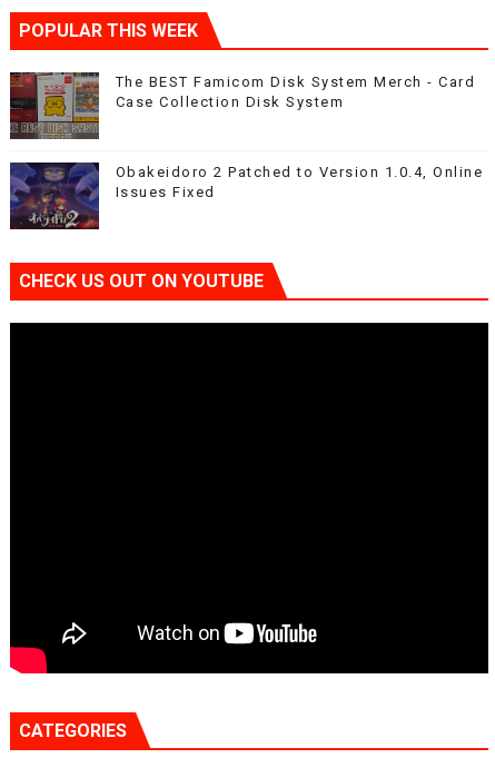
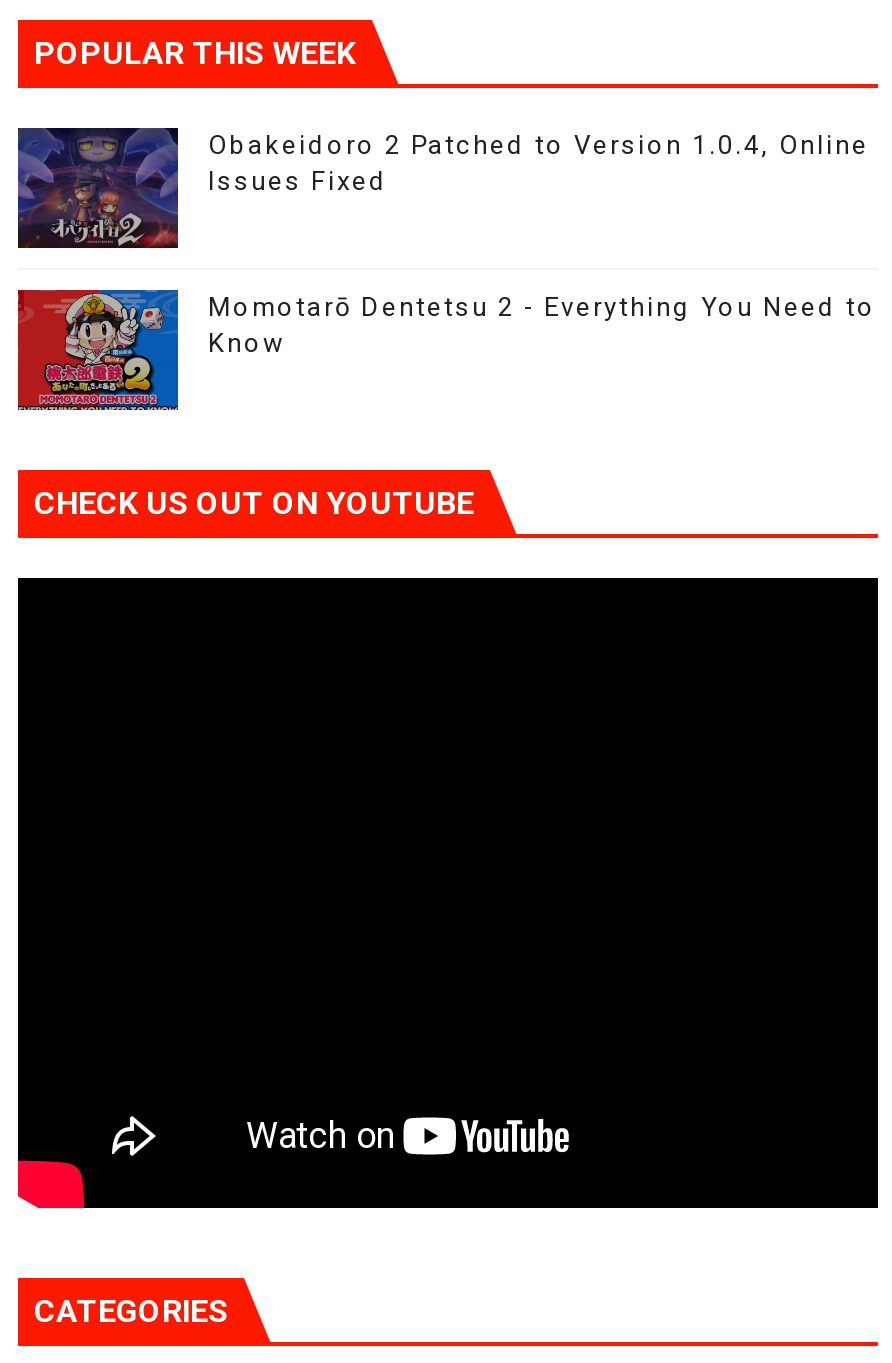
[9,71,476,140] [image] | The BEST Famicom Disk System Merch - Card | Case Collection Disk System -> none
moved [9,161,483,230] -> [16,126,869,250]: [image] | Obakeidoro 2 Patched to Version 1.0.4, Online | Issues Fixed
none -> [16,288,876,410] [image] | Momotarō Dentetsu 2 - Everything You Need to | Know

